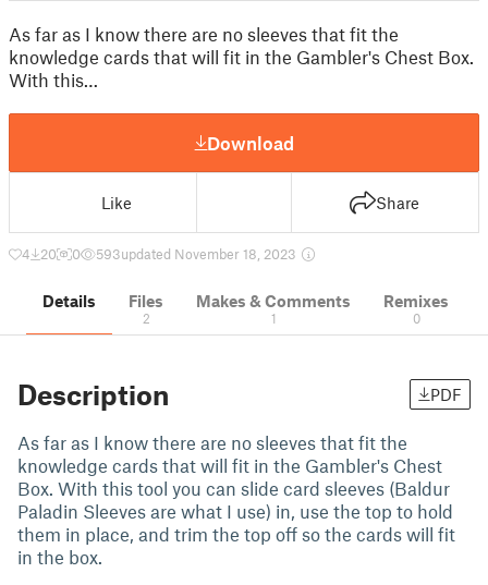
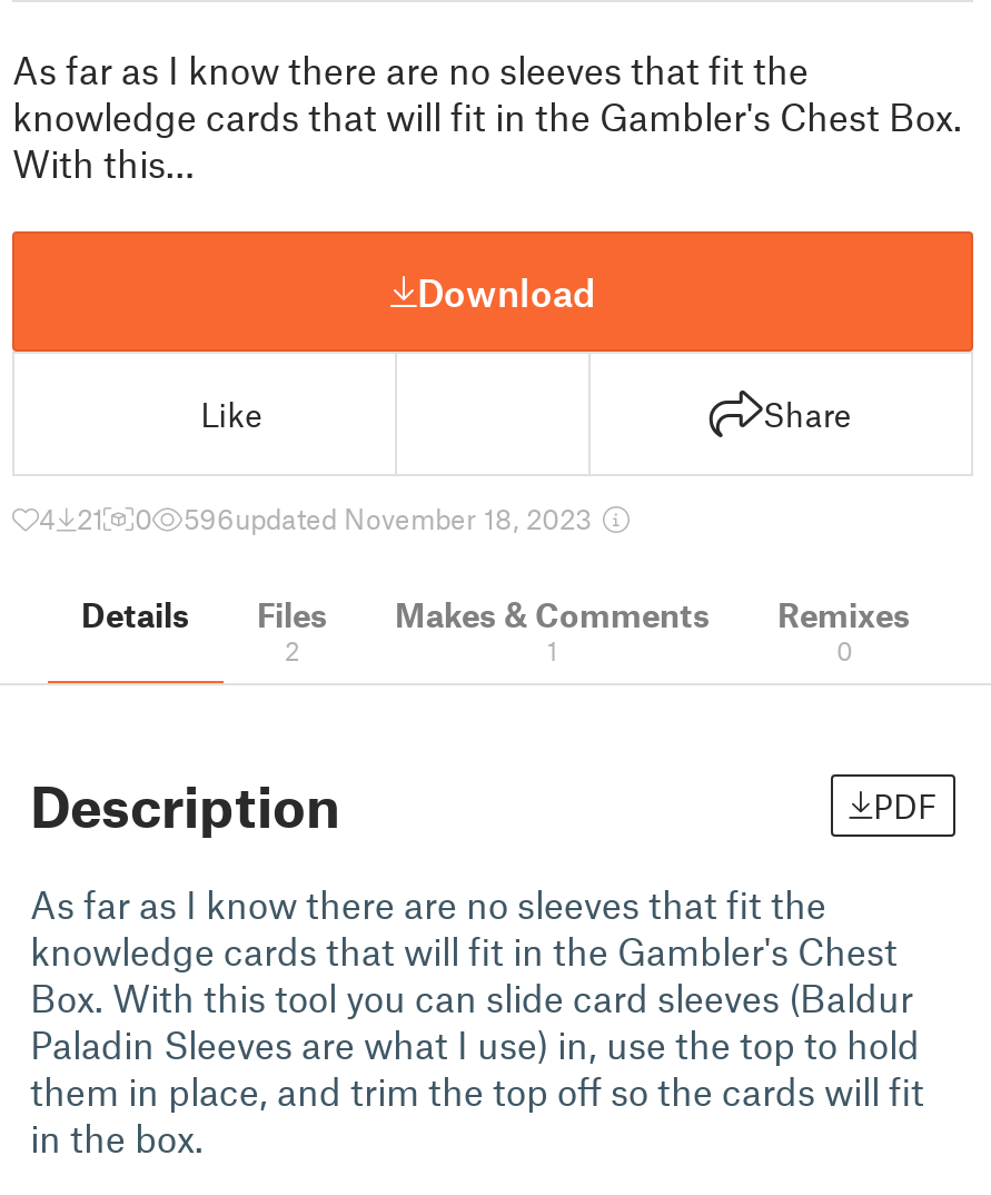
[22,245,57,263] 4 20 -> [39,501,103,536] 4 21
[96,245,300,263] 593updated November 18, 2023 -> [184,501,599,536] 596updated November 18, 2023

